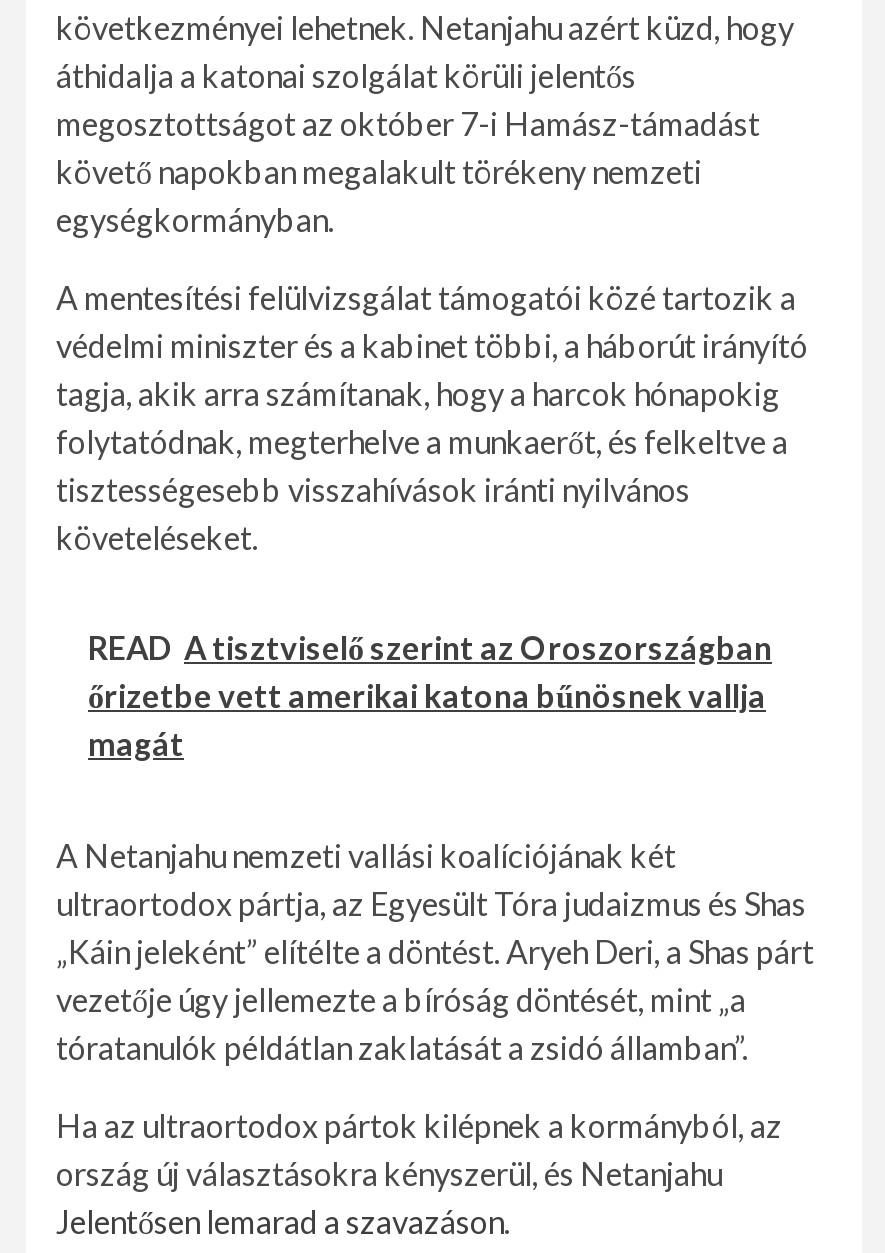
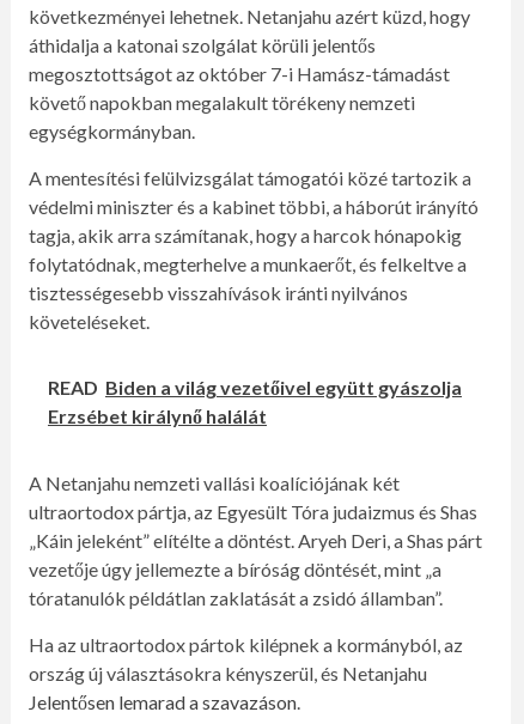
[88,627,772,761] READ A tisztviselő szerint az Oroszországban | őrizetbe vett amerikai katona bűnösnek vallja | magát -> [48,375,462,427] READ Biden a világ vezetőivel együtt gyászolja | Erzsébet királynő halálát

